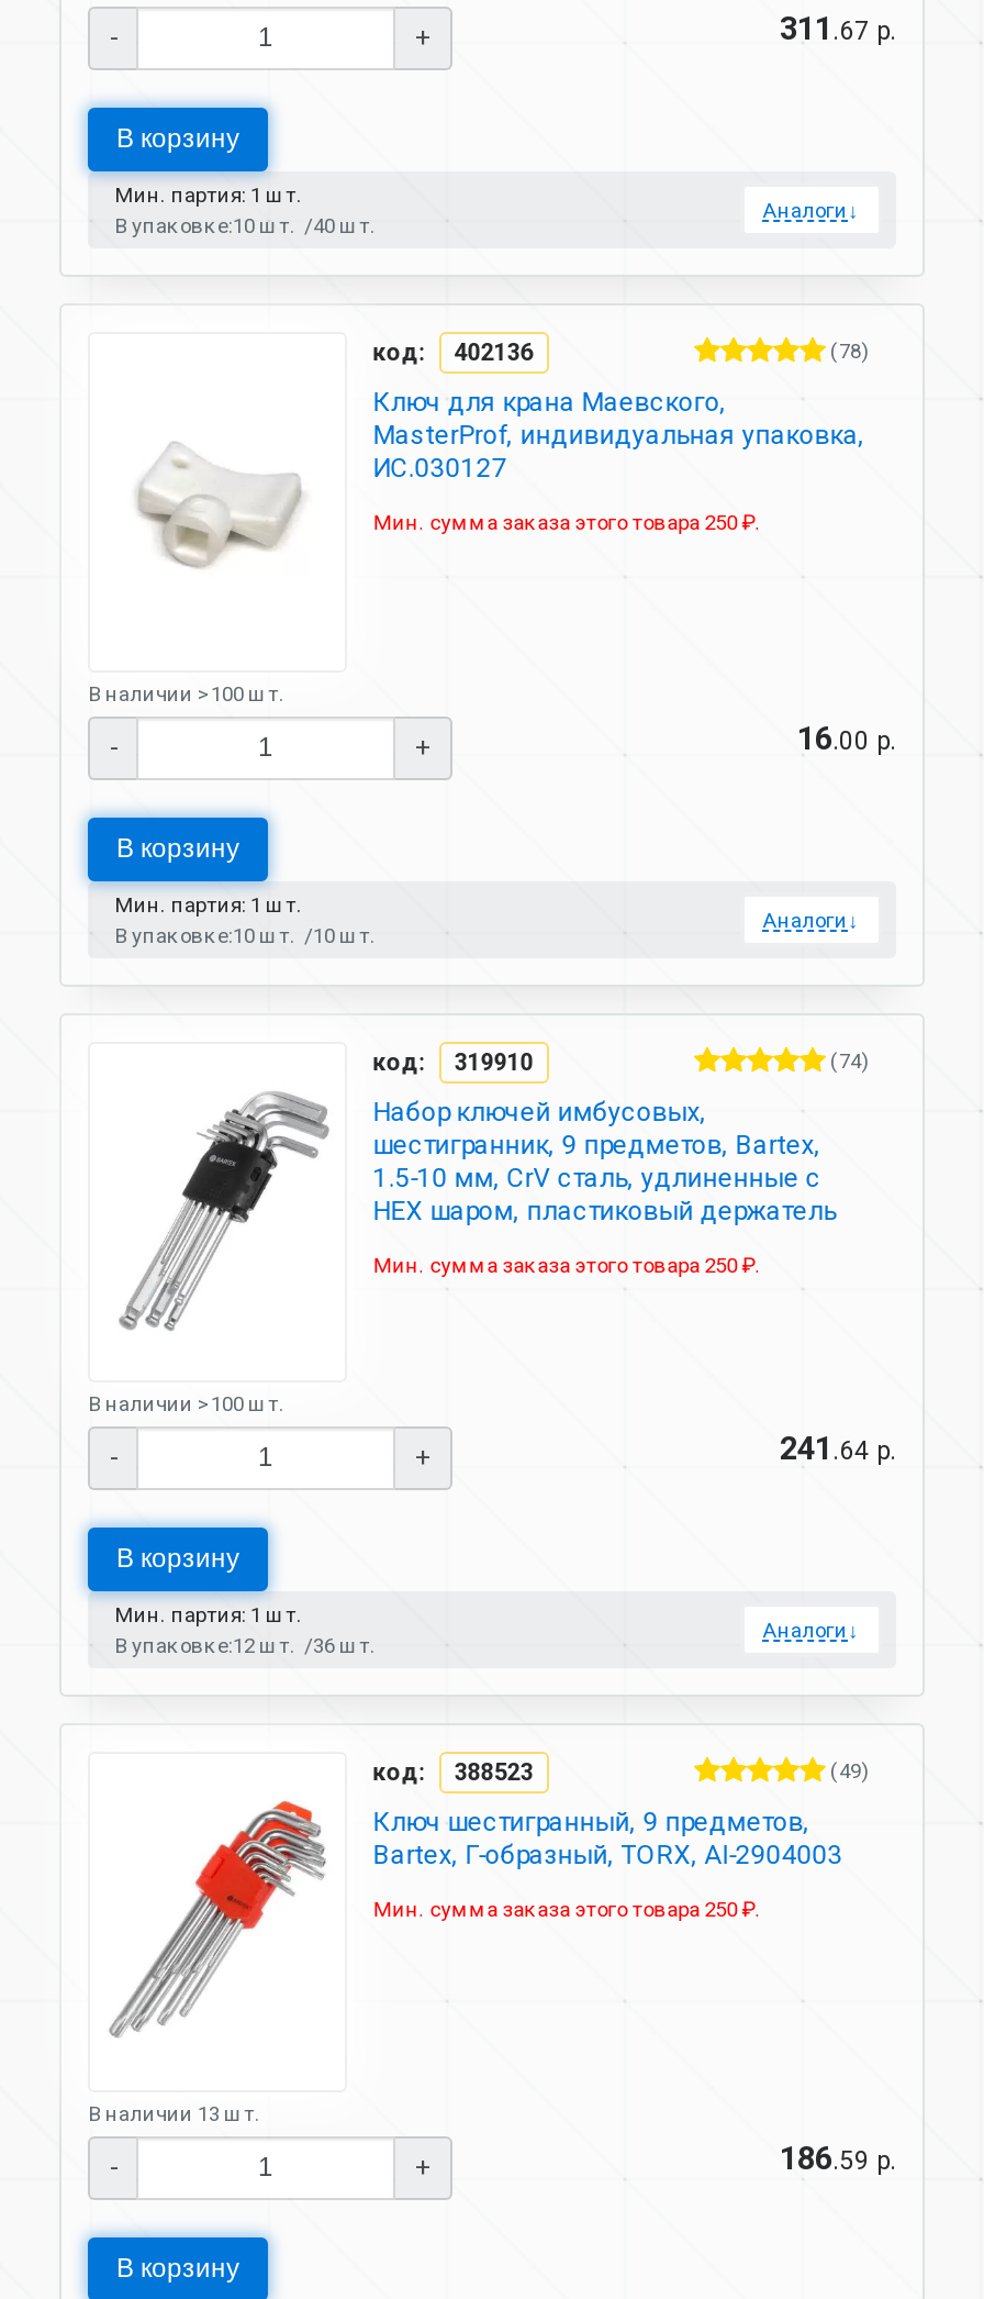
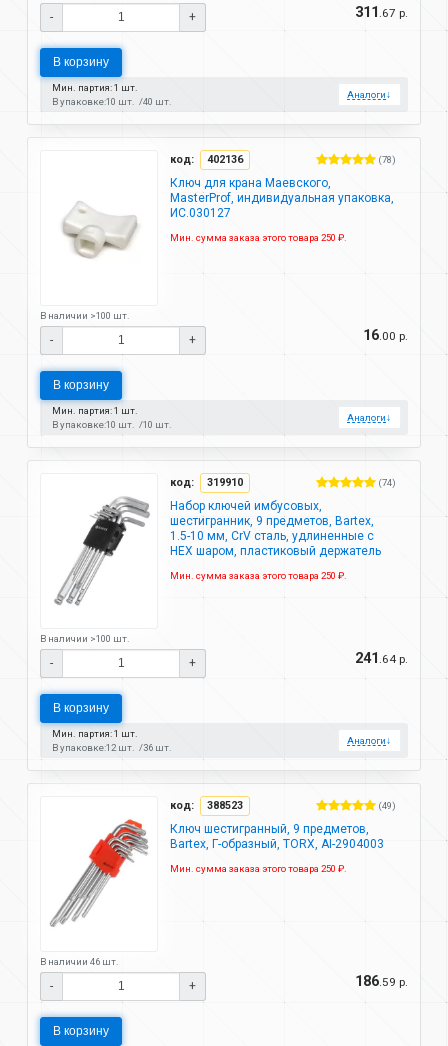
[88,2100,261,2124] В наличии 13 шт. -> [40,955,119,966] В наличии 46 шт.

